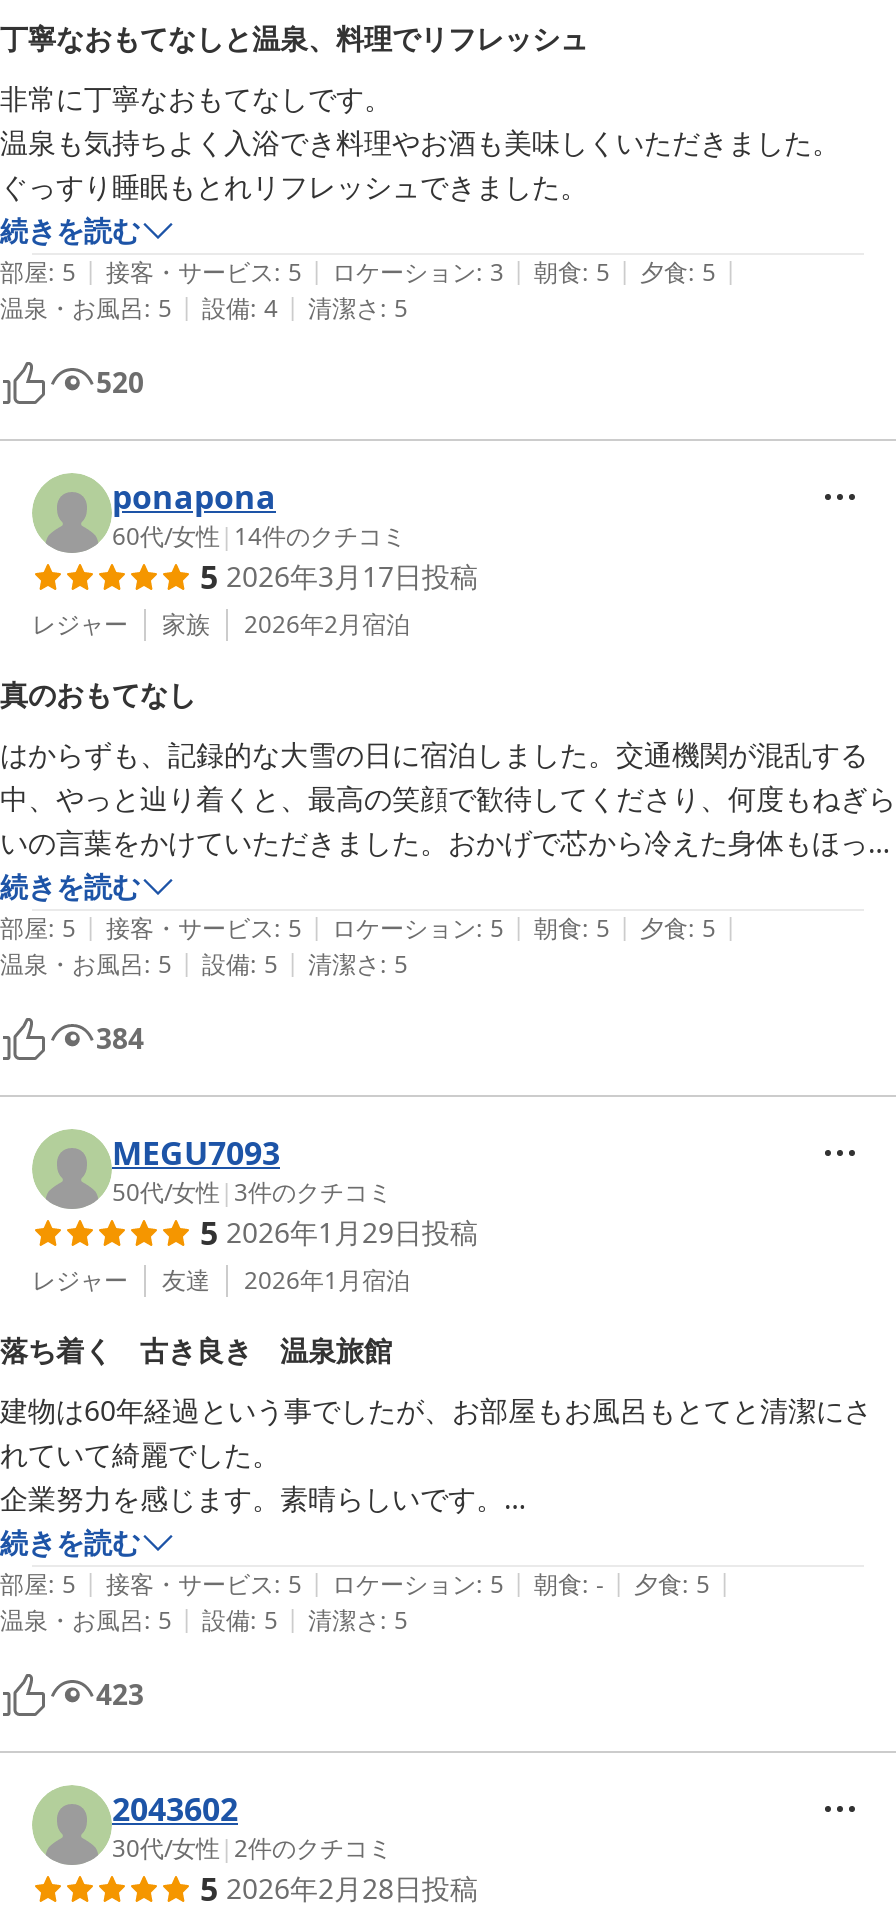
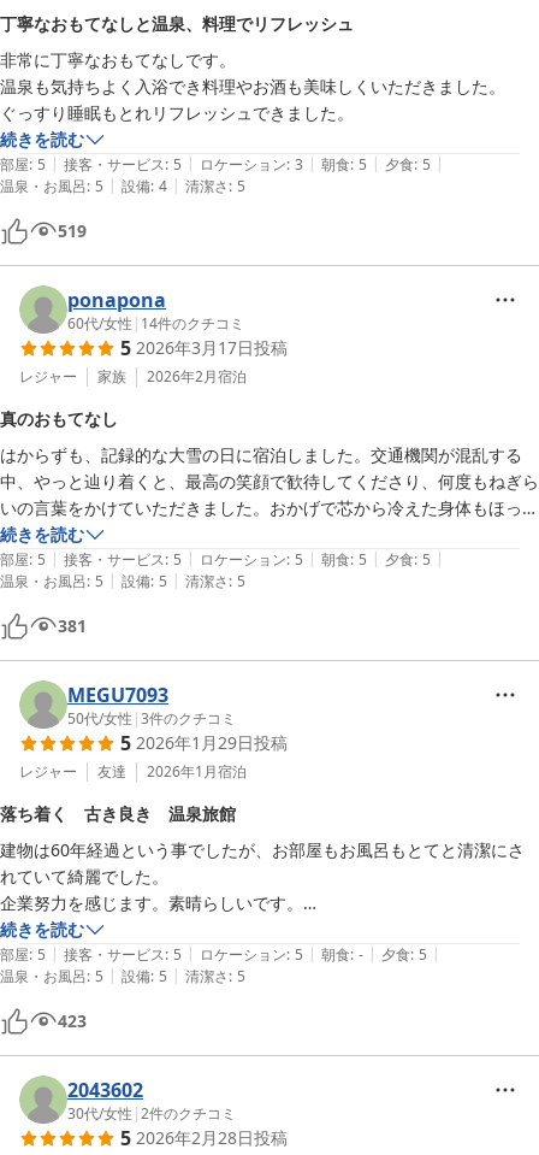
[96,363,144,401] 520 -> [58,219,87,242] 519
[96,1019,144,1057] 384 -> [58,614,87,637] 381

